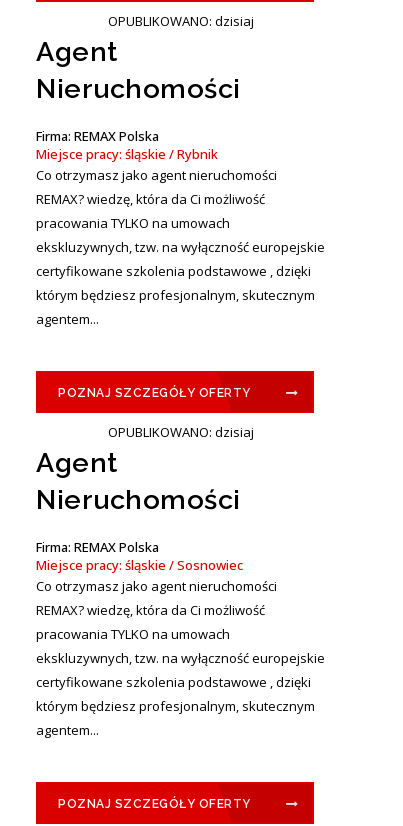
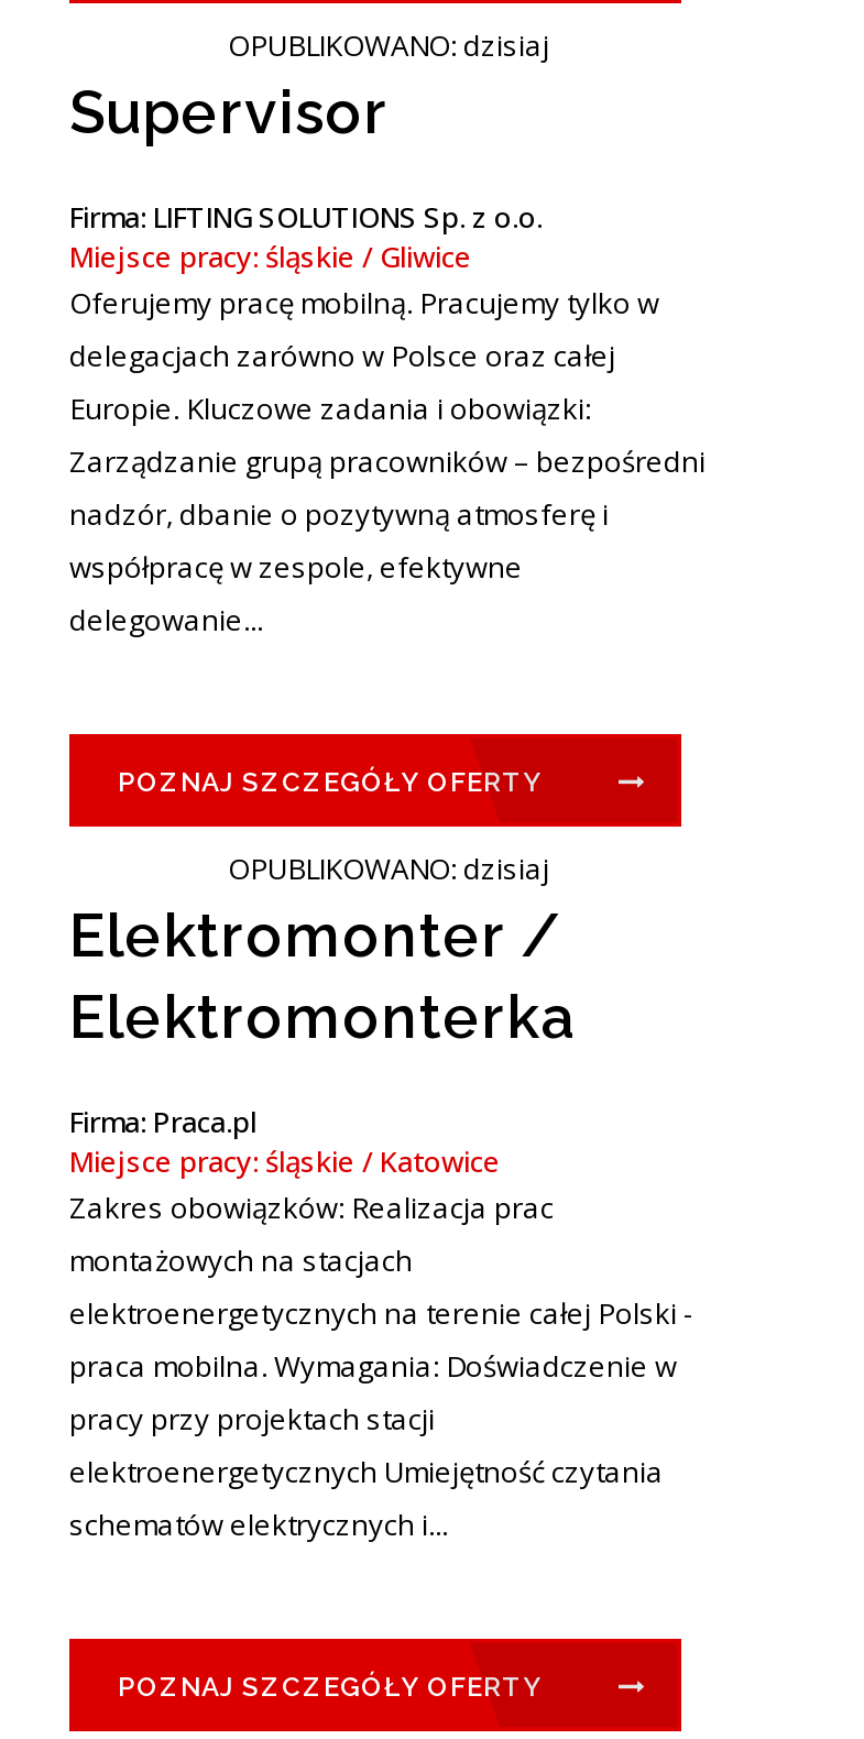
[36,36,240,104] Agent | Nieruchomości -> [69,78,389,146] Supervisor
[36,127,325,328] Firma: REMAX Polska | Miejsce pracy: śląskie / Rybnik | Co otrzymasz jako agent nieruchomości | REMAX? wiedzę, która da Ci możliwość | pracowania TYLKO na umowach | ekskluzywnych, tzw. na wyłączność europejskie | certyfikowane szkolenia podstawowe , dzięki | którym będziesz profesjonalnym, skutecznym | agentem... -> [69,197,706,639] Firma: LIFTING SOLUTIONS Sp. z o.o. | Miejsce pracy: śląskie / Gliwice | Oferujemy pracę mobilną. Pracujemy tylko w | delegacjach zarówno w Polsce oraz całej | Europie. Kluczowe zadania i obowiązki: | Zarządzanie grupą pracowników – bezpośredni | nadzór, dbanie o pozytywną atmosferę i | współpracę w zespole, efektywne | delegowanie...
[36,447,240,515] Agent | Nieruchomości -> [69,901,577,1051] Elektromonter / | Elektromonterka
[36,538,325,739] Firma: REMAX Polska | Miejsce pracy: śląskie / Sosnowiec | Co otrzymasz jako agent nieruchomości | REMAX? wiedzę, która da Ci możliwość | pracowania TYLKO na umowach | ekskluzywnych, tzw. na wyłączność europejskie | certyfikowane szkolenia podstawowe , dzięki | którym będziesz profesjonalnym, skutecznym | agentem... -> [69,1102,692,1544] Firma: Praca.pl | Miejsce pracy: śląskie / Katowice | Zakres obowiązków: Realizacja prac | montażowych na stacjach | elektroenergetycznych na terenie całej Polski - | praca mobilna. Wymagania: Doświadczenie w | pracy przy projektach stacji | elektroenergetycznych Umiejętność czytania | schematów elektrycznych i...

